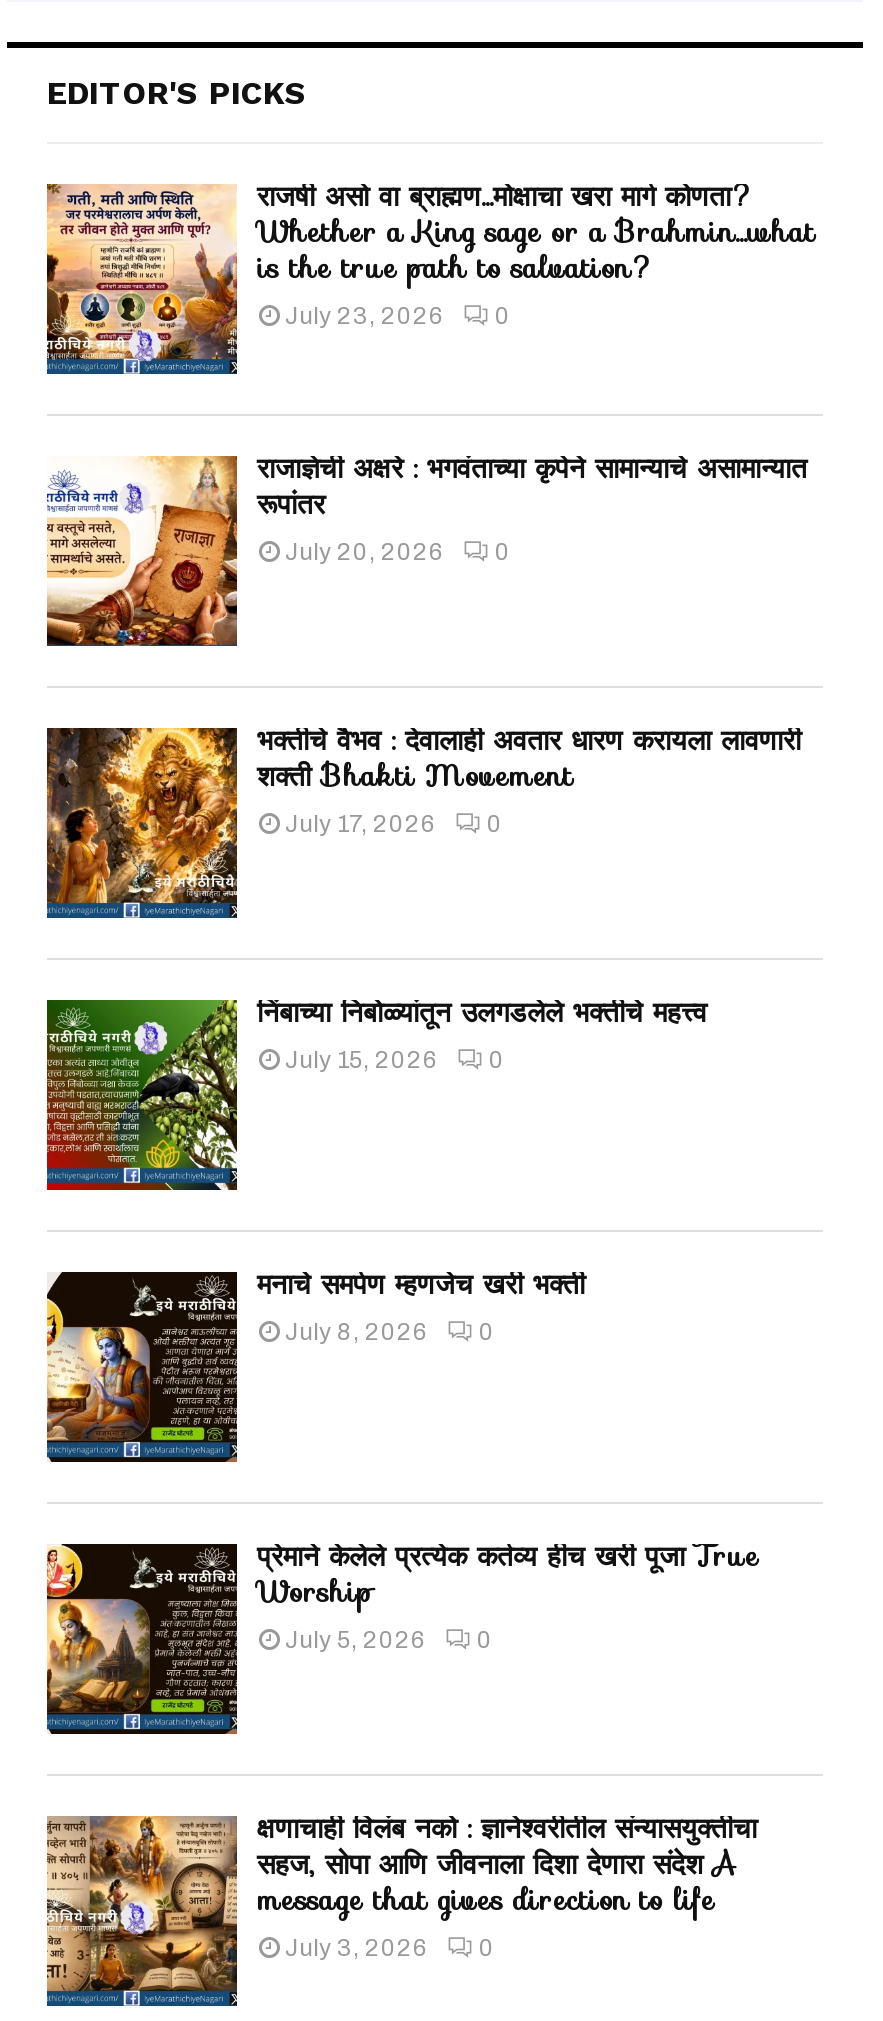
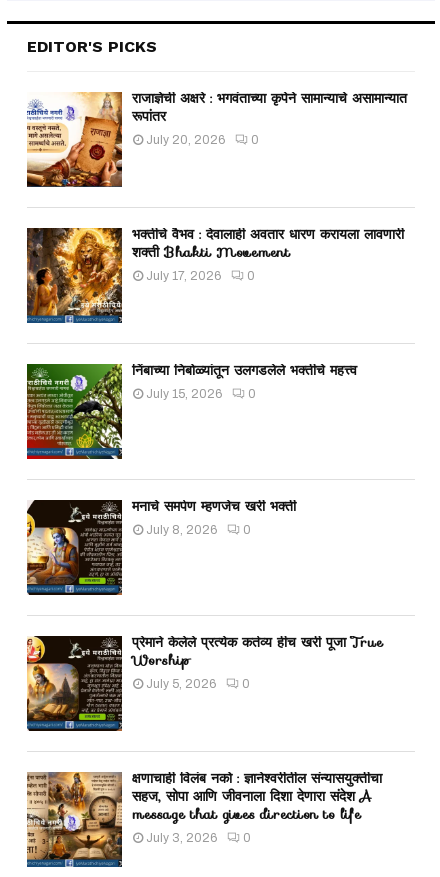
[45,173,815,374] [image] | राजर्षी असो वा ब्राह्मण…मोक्षाचा खरा मार्ग कोणता? | Whether a King sage or a Brahmin…what | is the true path to salvation? | July 23, 2026 | 0 -> none

